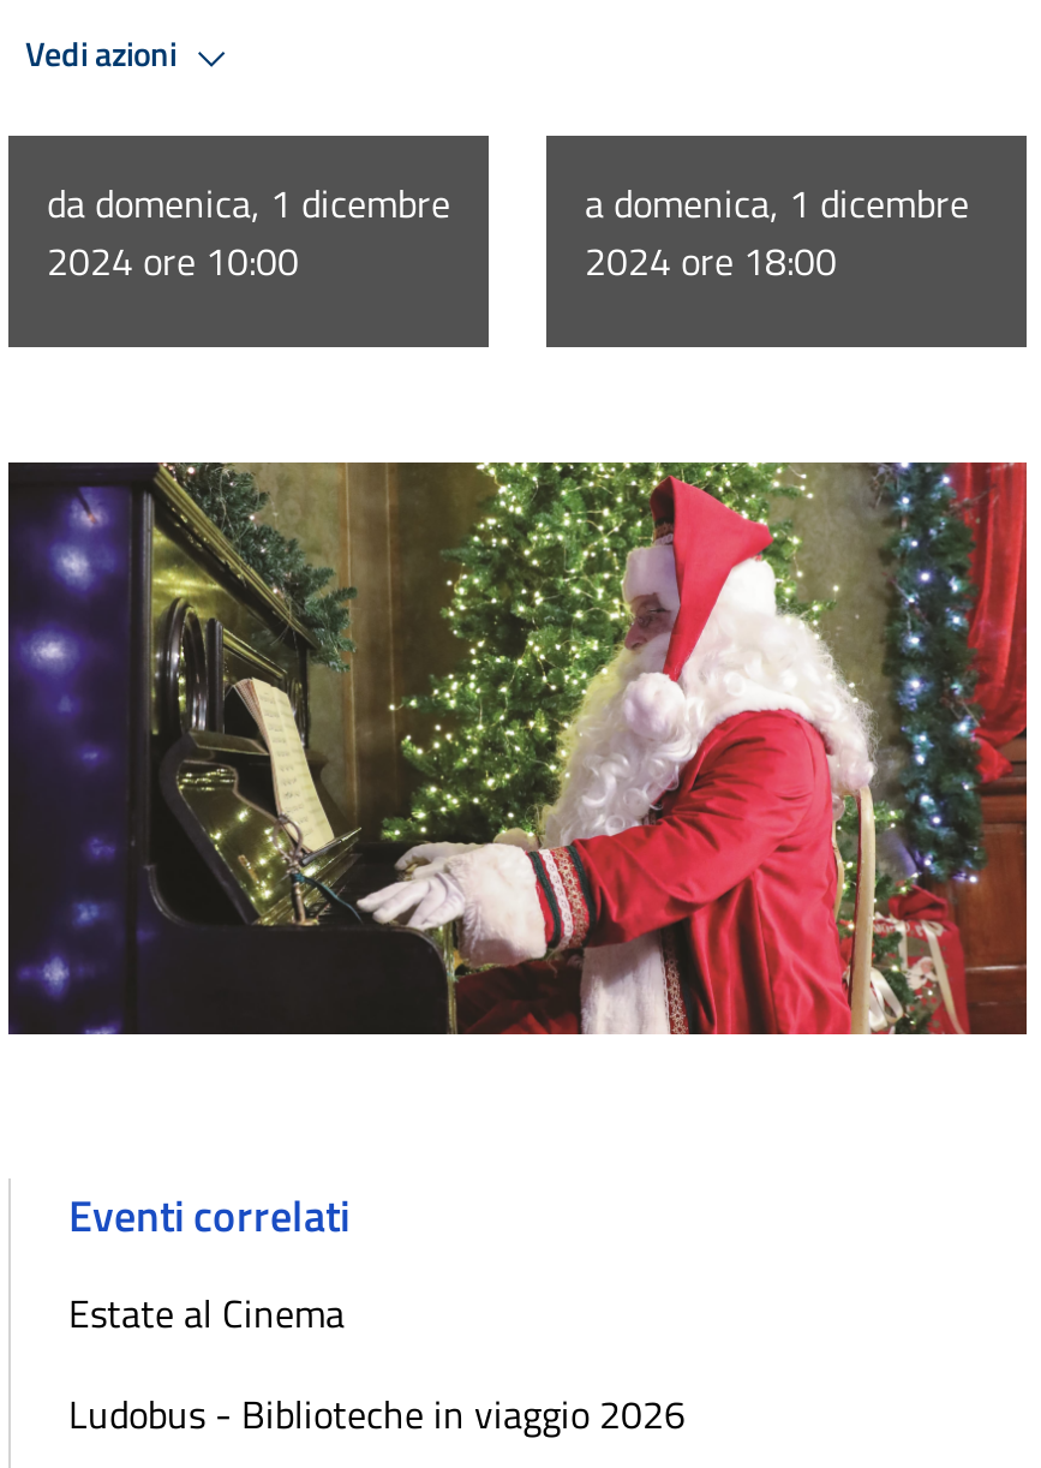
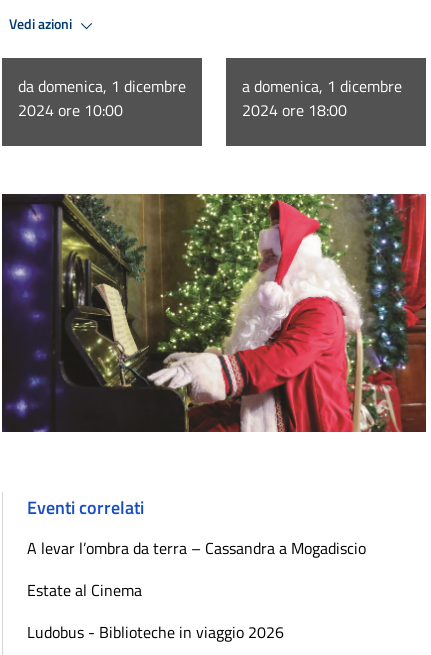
none -> [27,536,366,560] A levar l’ombra da terra – Cassandra a Mogadiscio

